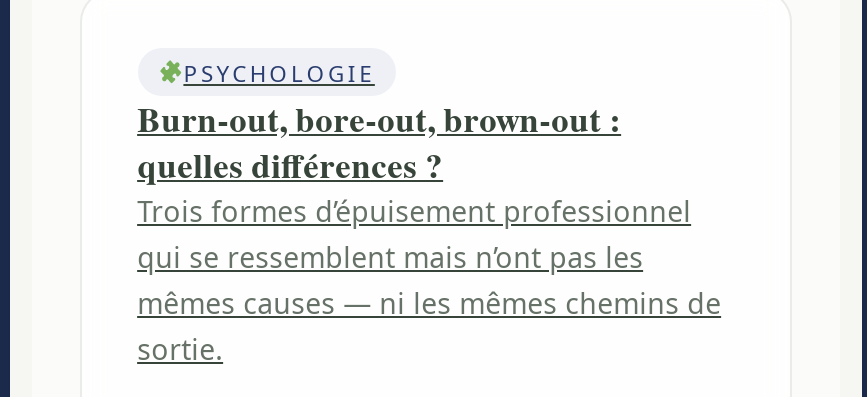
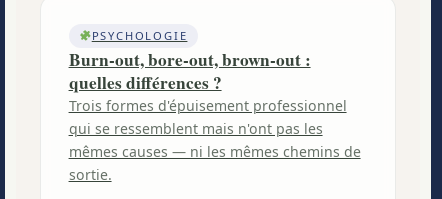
[137,191,691,229] Trois formes d’épuisement professionnel -> [69,96,347,115] Trois formes d'épuisement professionnel
[137,237,643,275] qui se ressemblent mais n’ont pas les -> [69,119,323,138] qui se ressemblent mais n'ont pas les

